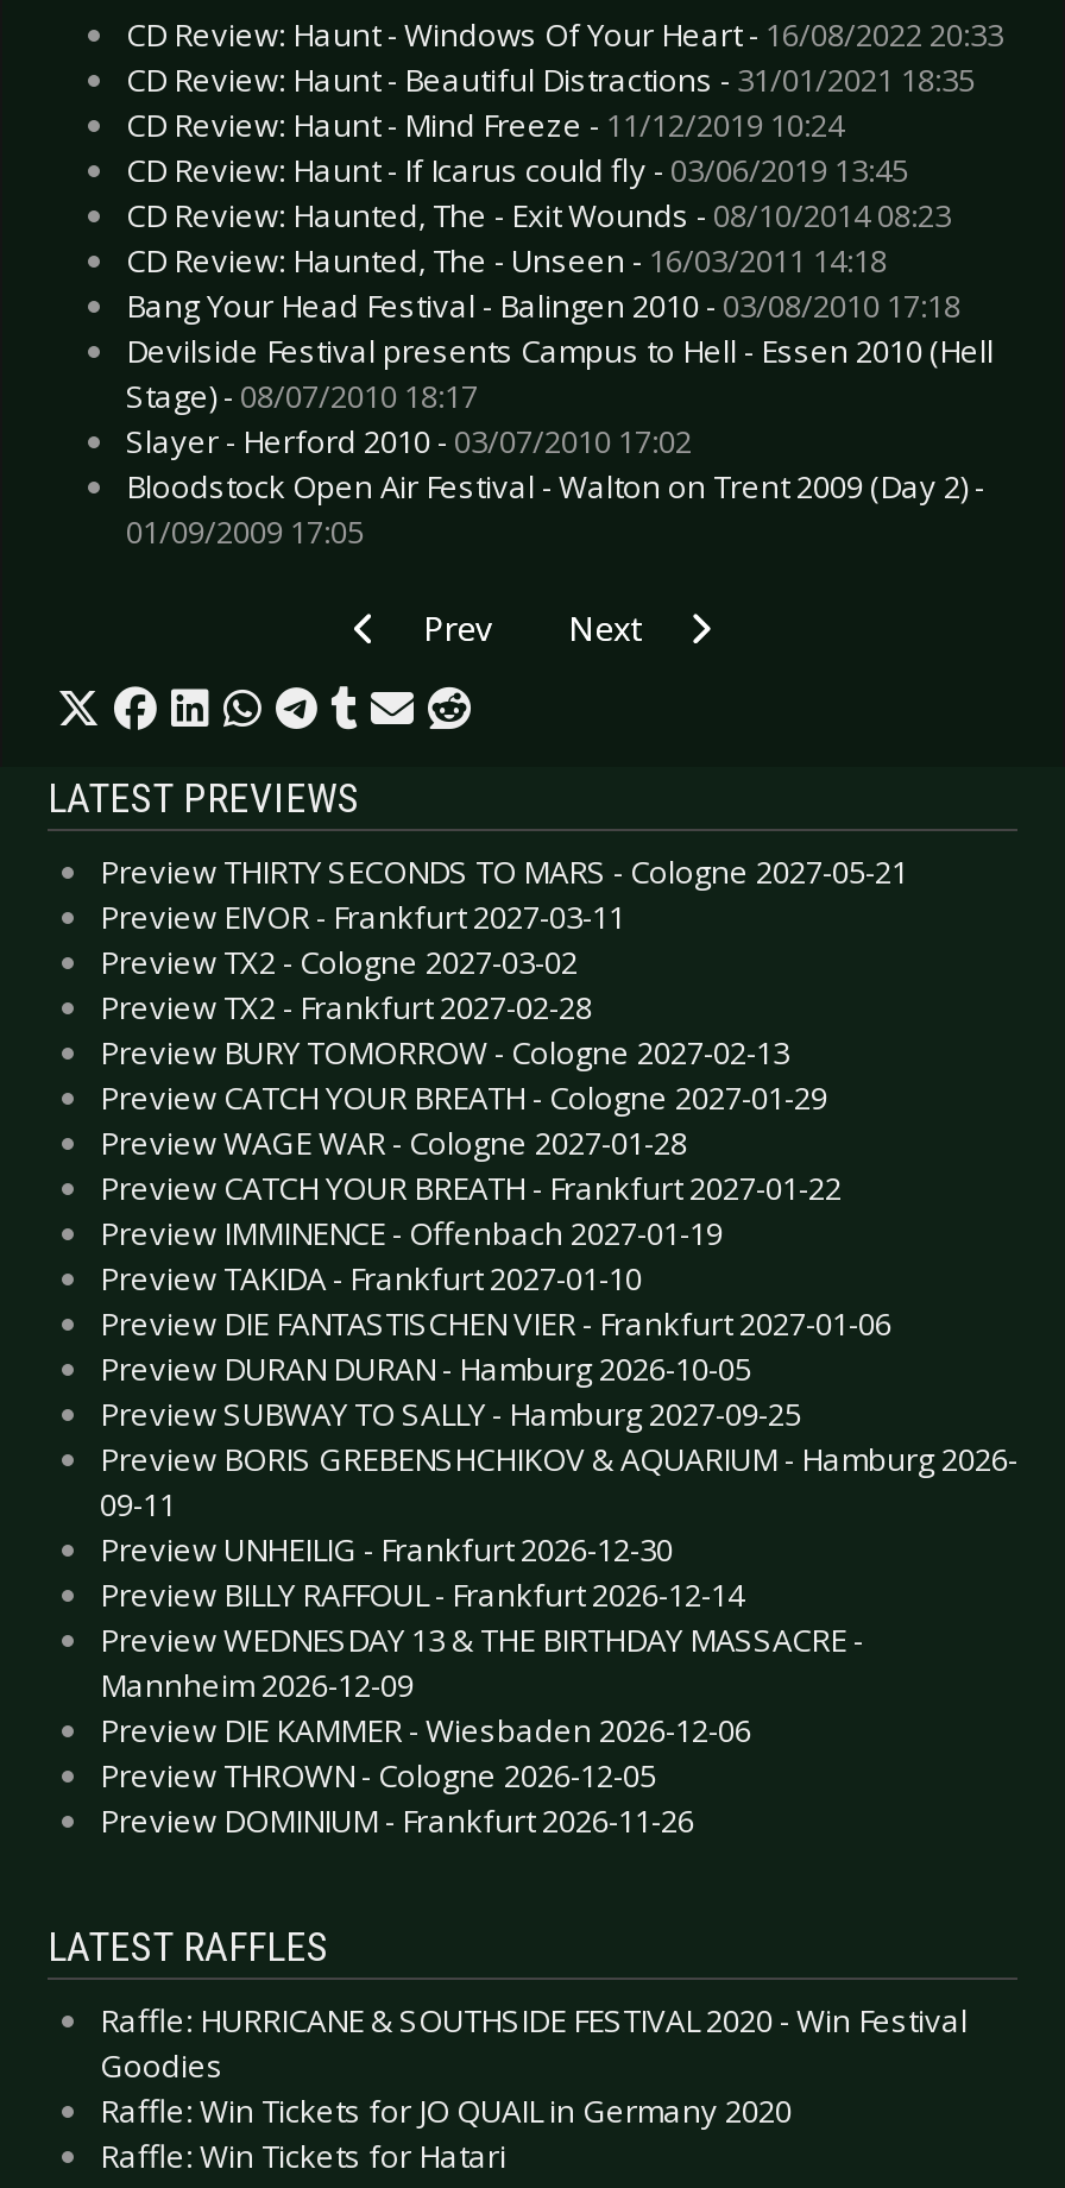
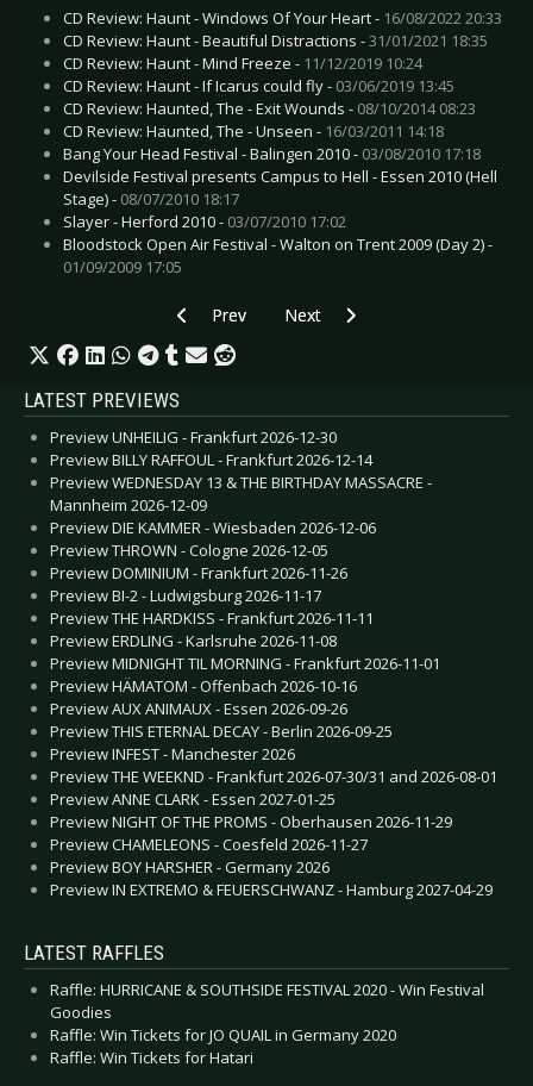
[100,850,1017,1525] Preview THIRTY SECONDS TO MARS - Cologne 2027-05-21 | Preview EIVOR - Frankfurt 2027-03-11 | Preview TX2 - Cologne 2027-03-02 | Preview TX2 - Frankfurt 2027-02-28 | Preview BURY TOMORROW - Cologne 2027-02-13 | Preview CATCH YOUR BREATH - Cologne 2027-01-29 | Preview WAGE WAR - Cologne 2027-01-28 | Preview CATCH YOUR BREATH - Frankfurt 2027-01-22 | Preview IMMINENCE - Offenbach 2027-01-19 | Preview TAKIDA - Frankfurt 2027-01-10 | Preview DIE FANTASTISCHEN VIER - Frankfurt 2027-01-06 | Preview DURAN DURAN - Hamburg 2026-10-05 | Preview SUBWAY TO SALLY - Hamburg 2027-09-25 | Preview BORIS GREBENSHCHIKOV & AQUARIUM - Hamburg 2026- | 09-11 -> none
moved [100,1528,863,1842] -> [50,426,432,583]: Preview UNHEILIG - Frankfurt 2026-12-30 | Preview BILLY RAFFOUL - Frankfurt 2026-12-14 | Preview WEDNESDAY 13 & THE BIRTHDAY MASSACRE - | Mannheim 2026-12-09 | Preview DIE KAMMER - Wiesbaden 2026-12-06 | Preview THROWN - Cologne 2026-12-05 | Preview DOMINIUM - Frankfurt 2026-11-26
none -> [50,585,497,900] Preview BI-2 - Ludwigsburg 2026-11-17 | Preview THE HARDKISS - Frankfurt 2026-11-11 | Preview ERDLING - Karlsruhe 2026-11-08 | Preview MIDNIGHT TIL MORNING - Frankfurt 2026-11-01 | Preview HÄMATOM - Offenbach 2026-10-16 | Preview AUX ANIMAUX - Essen 2026-09-26 | Preview THIS ETERNAL DECAY - Berlin 2026-09-25 | Preview INFEST - Manchester 2026 | Preview THE WEEKND - Frankfurt 2026-07-30/31 and 2026-08-01 | Preview ANNE CLARK - Essen 2027-01-25 | Preview NIGHT OF THE PROMS - Oberhausen 2026-11-29 | Preview CHAMELEONS - Coesfeld 2026-11-27 | Preview BOY HARSHER - Germany 2026 | Preview IN EXTREMO & FEUERSCHWANZ - Hamburg 2027-04-29

